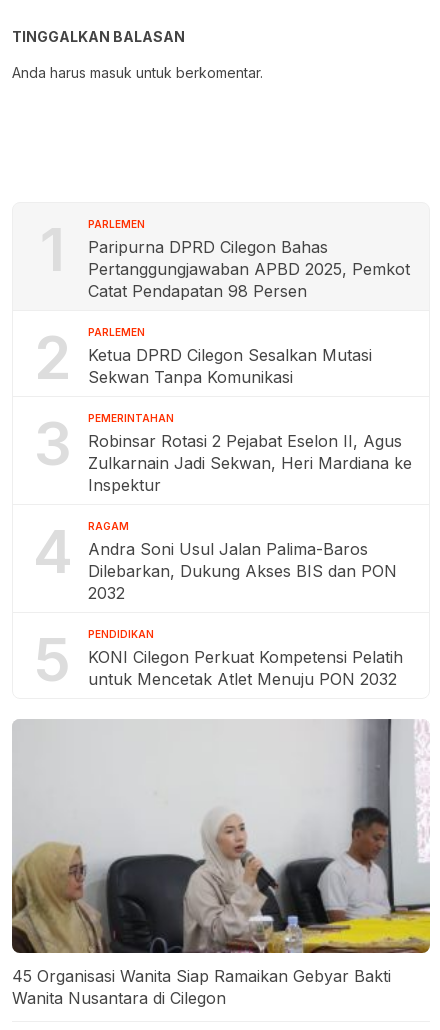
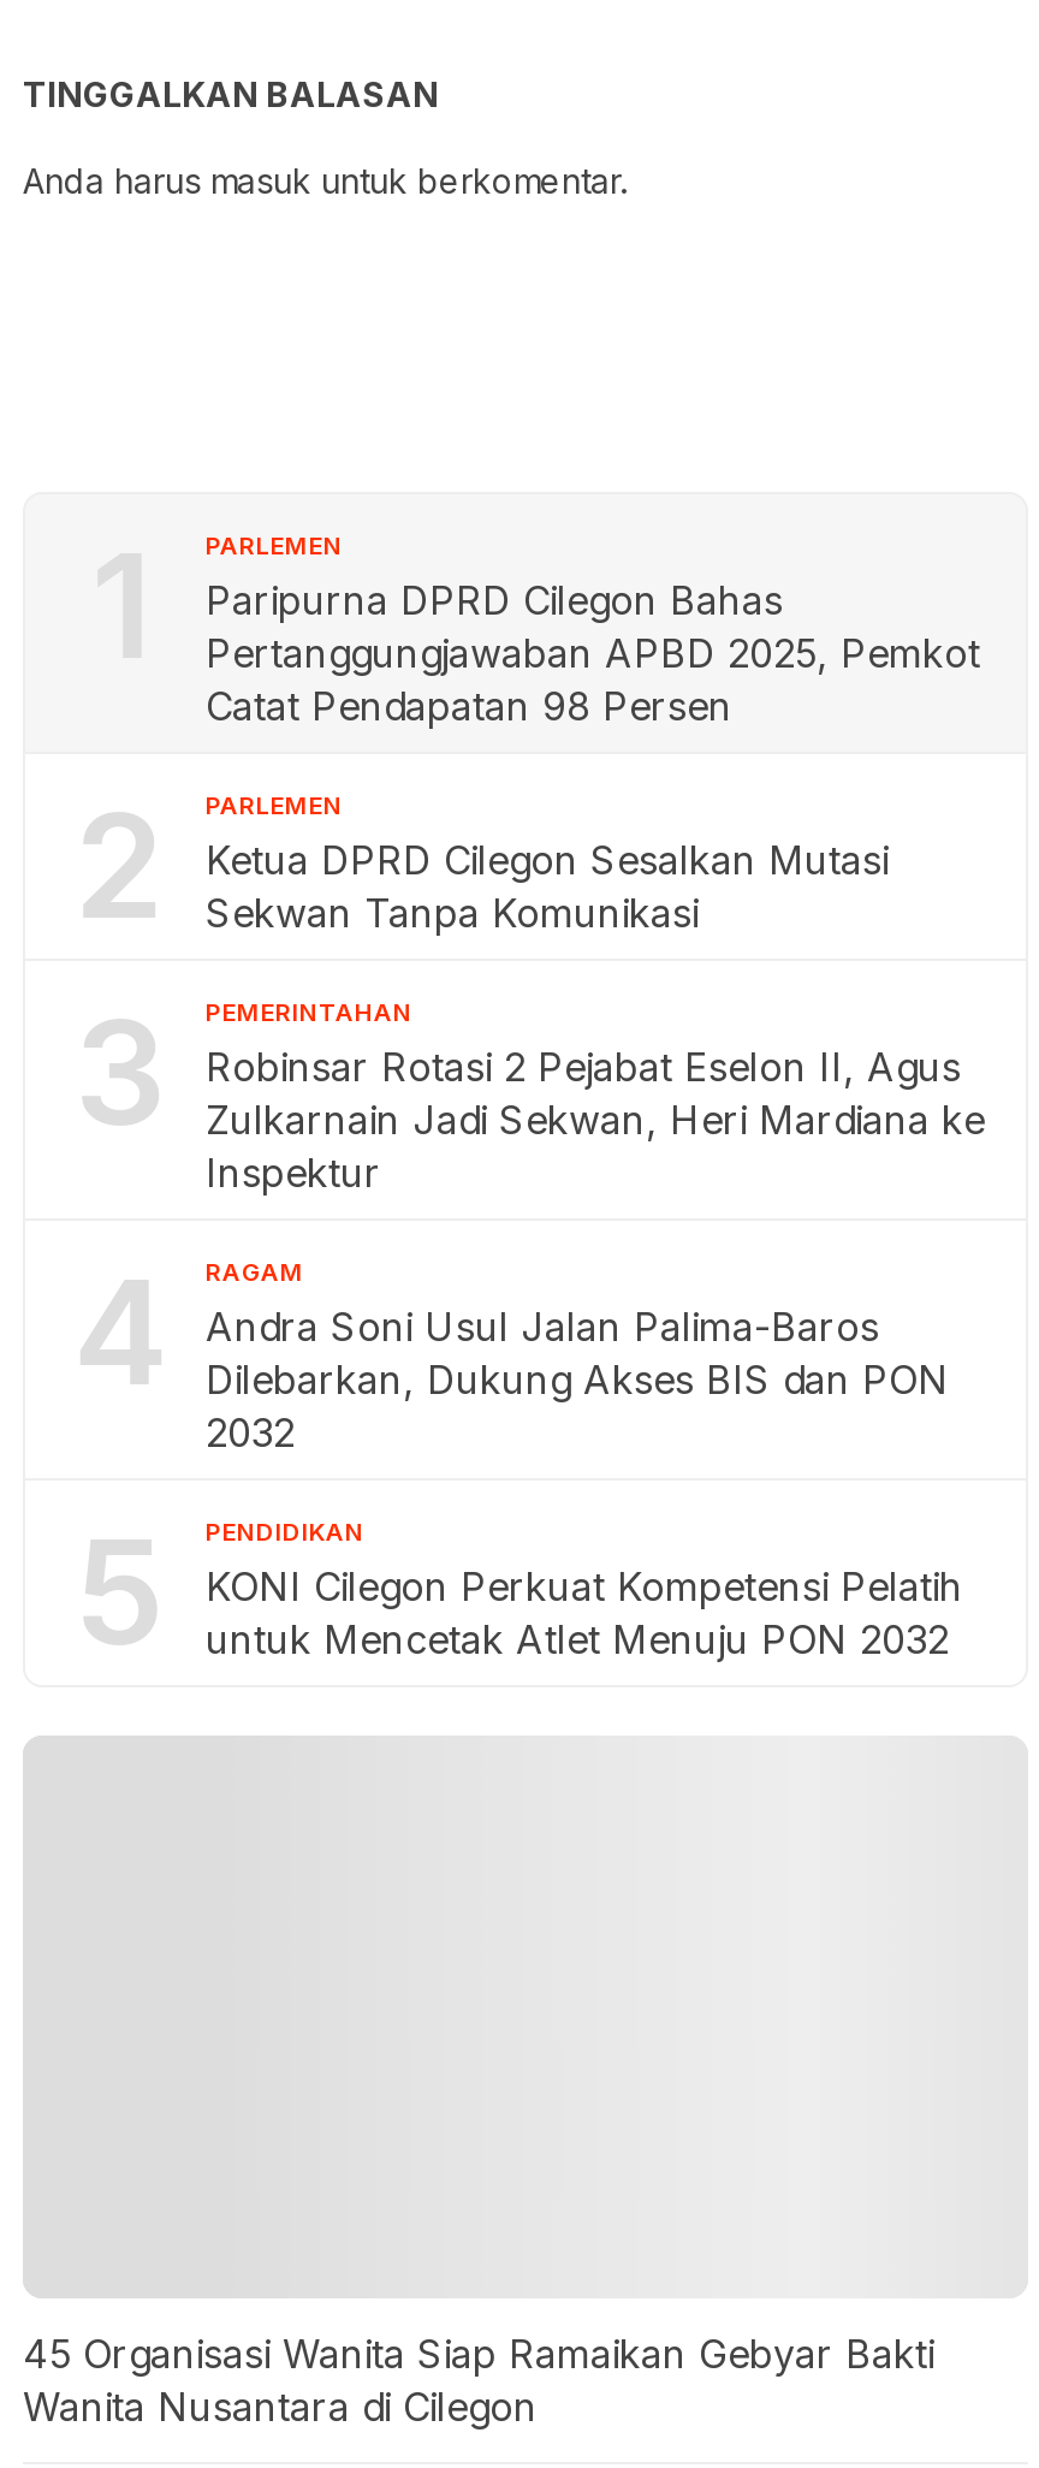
[11,718,431,954] [image] -> none

